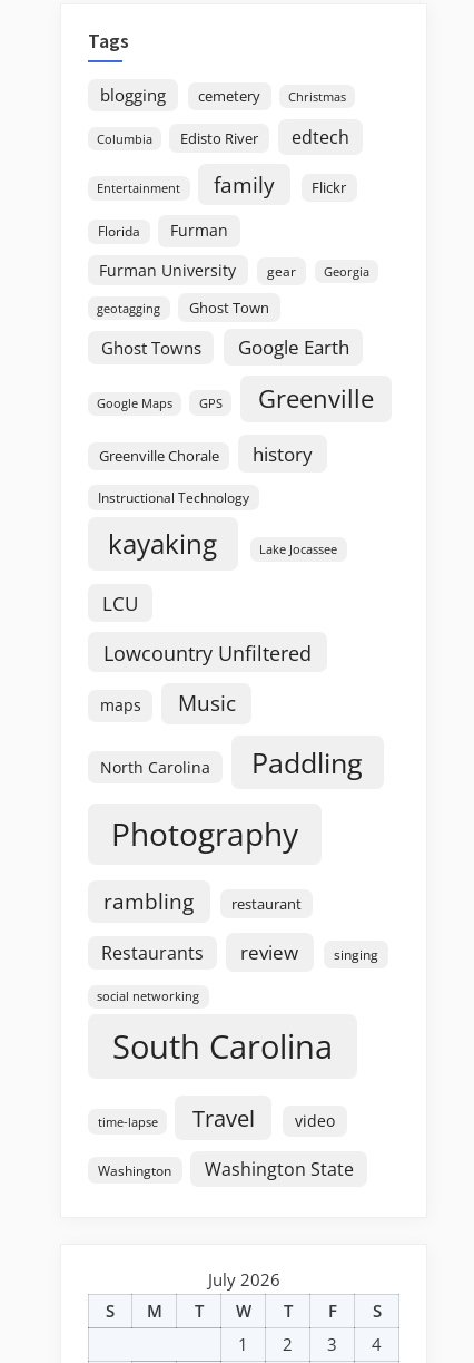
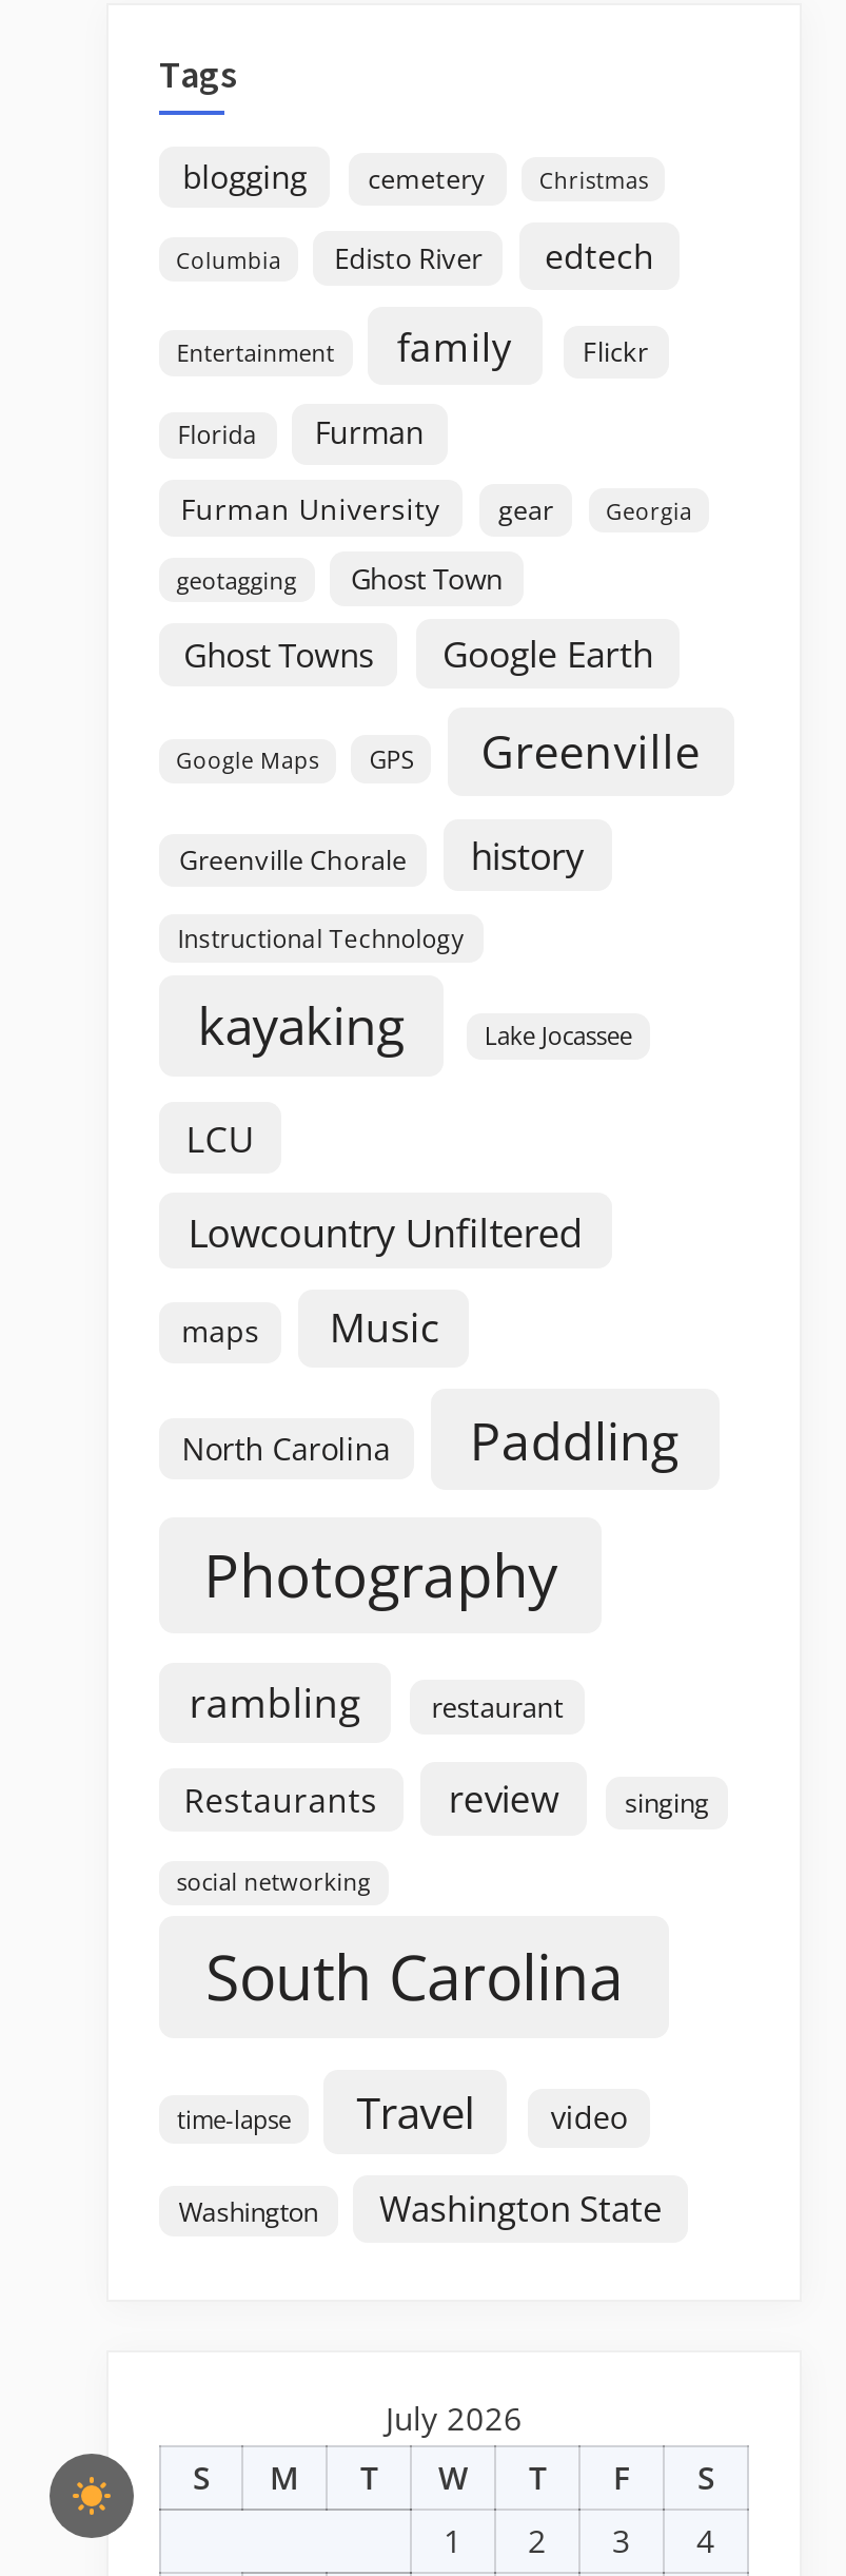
none -> [47,2452,136,2540] [image]

